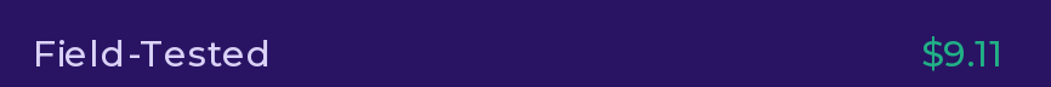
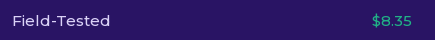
[921,30,1004,76] $9.11 -> [372,11,412,30] $8.35

